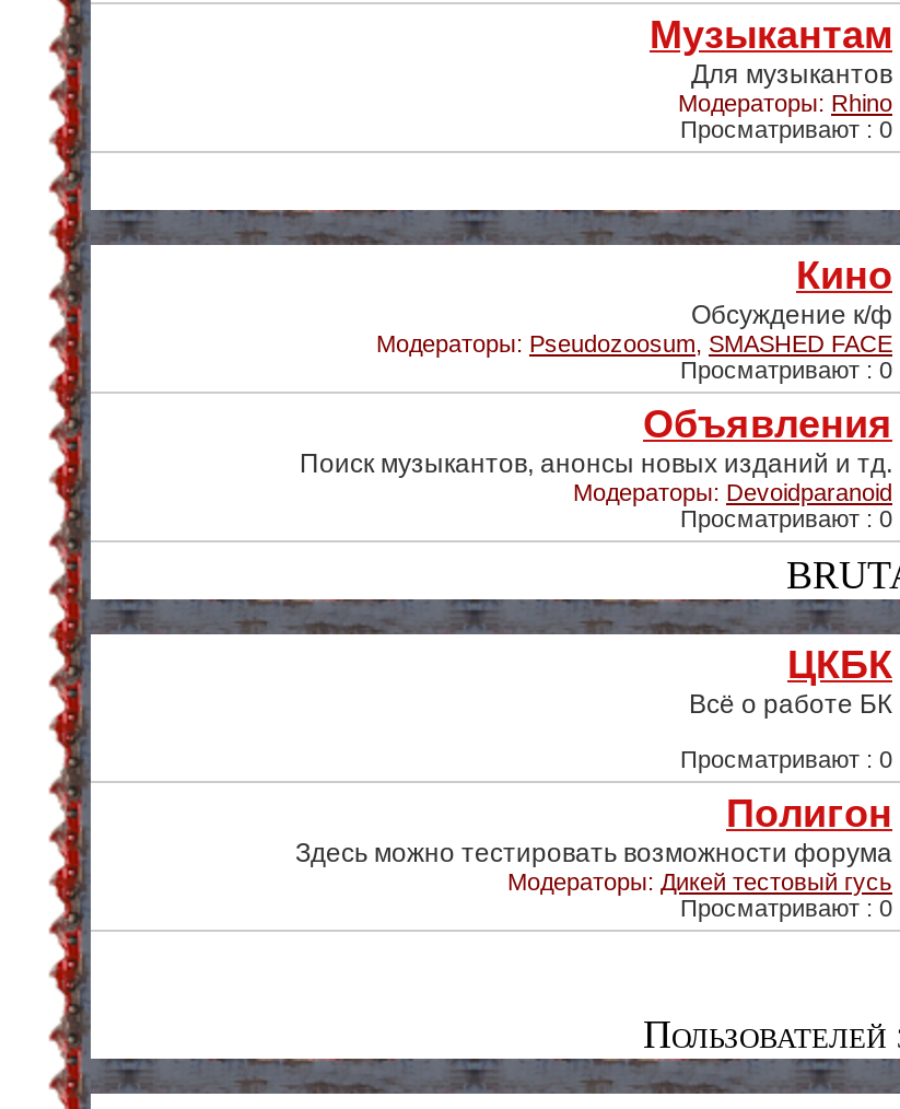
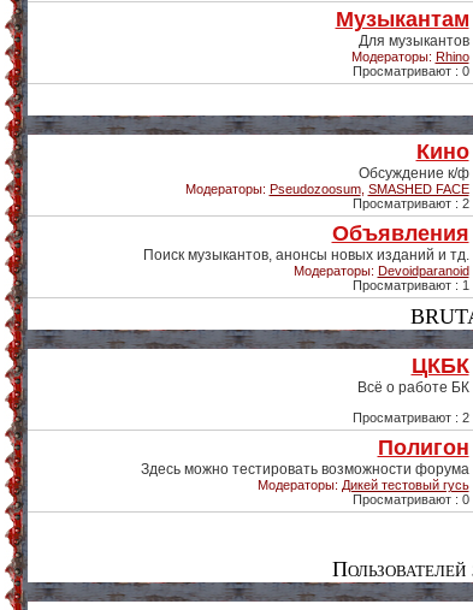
[680,357,892,383] Просматривают : 0 -> [352,196,469,211] Просматривают : 2
[680,505,892,532] Просматривают : 0 -> [352,278,469,292] Просматривают : 1
[680,746,892,772] Просматривают : 0 -> [352,410,469,425] Просматривают : 2

